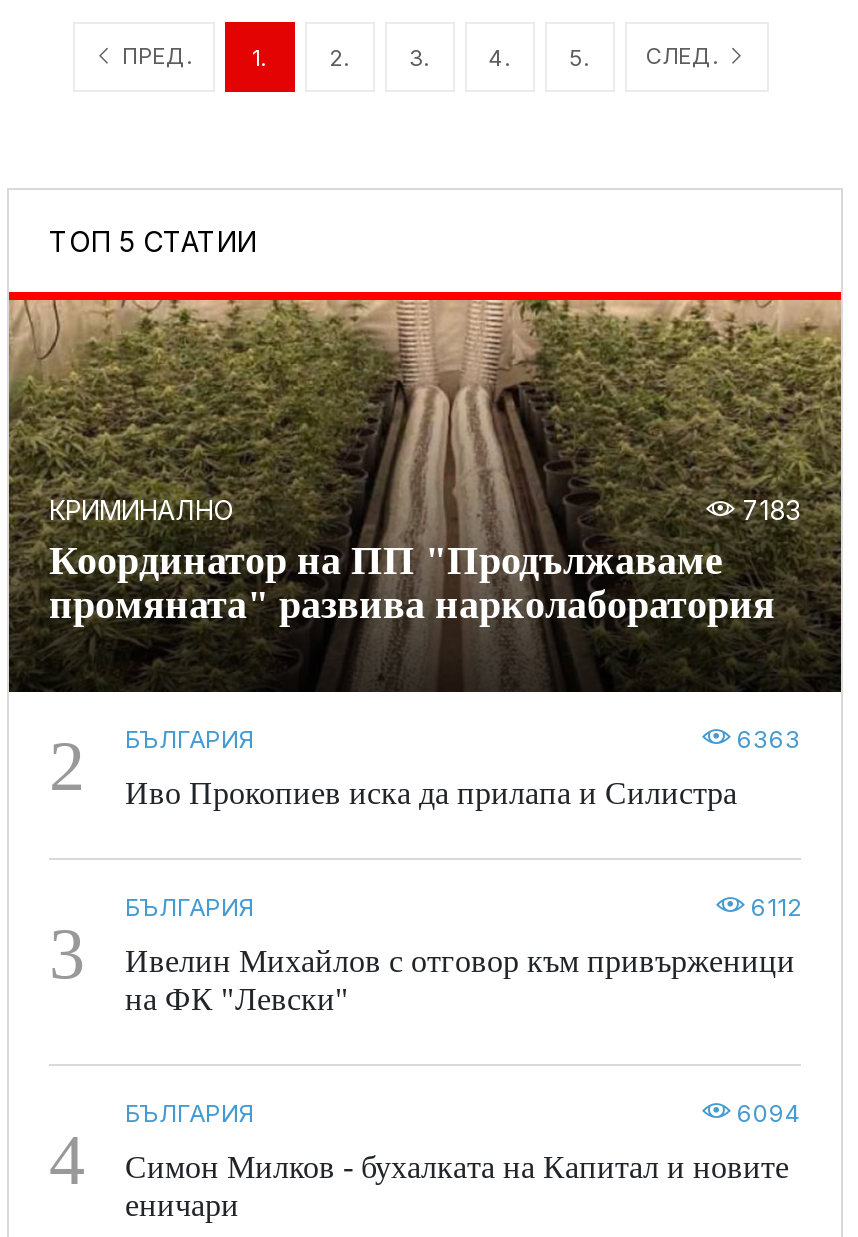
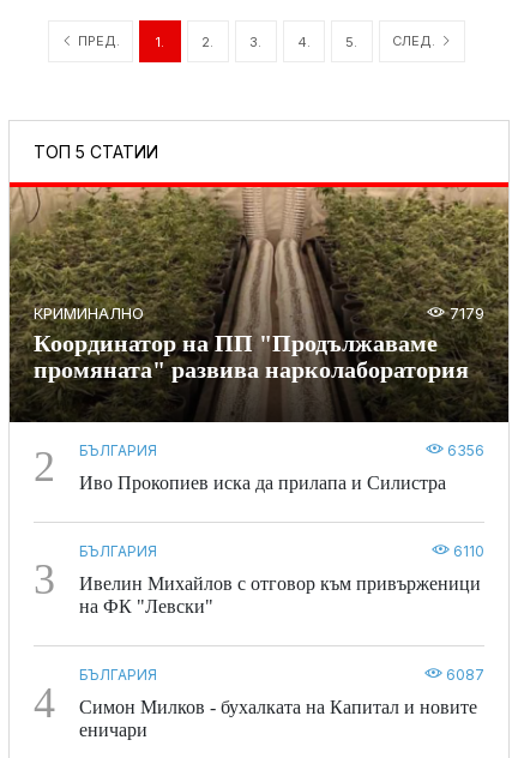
[735,495,801,527] 7183 -> [445,304,484,323] 7179
[731,725,801,755] 6363 -> [444,442,484,460] 6356
[745,893,801,923] 6112 -> [450,543,484,561] 6110
[731,1099,801,1129] 6094 -> [442,666,484,684] 6087

